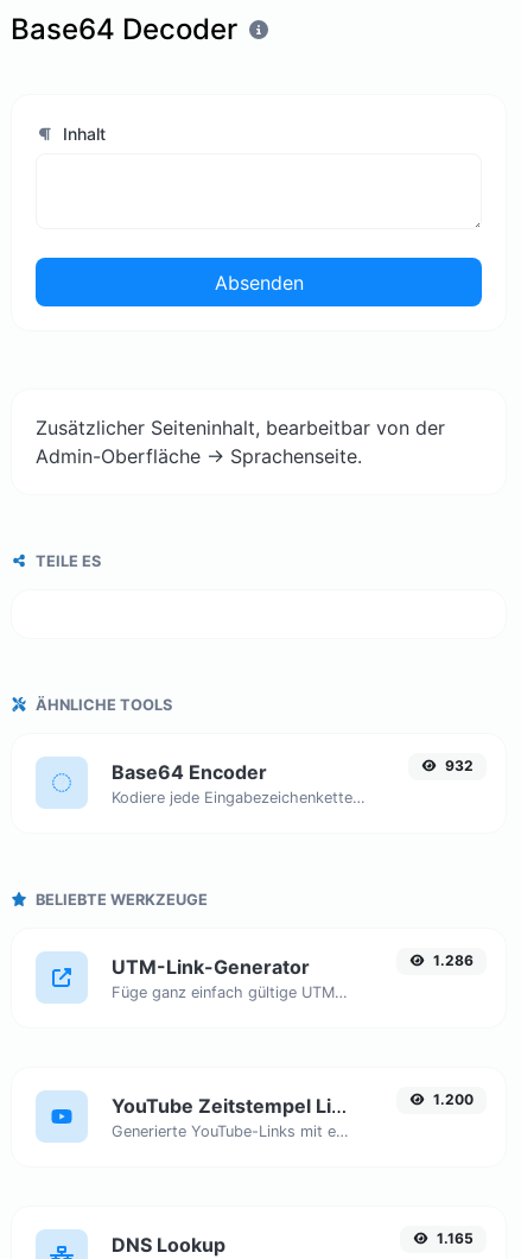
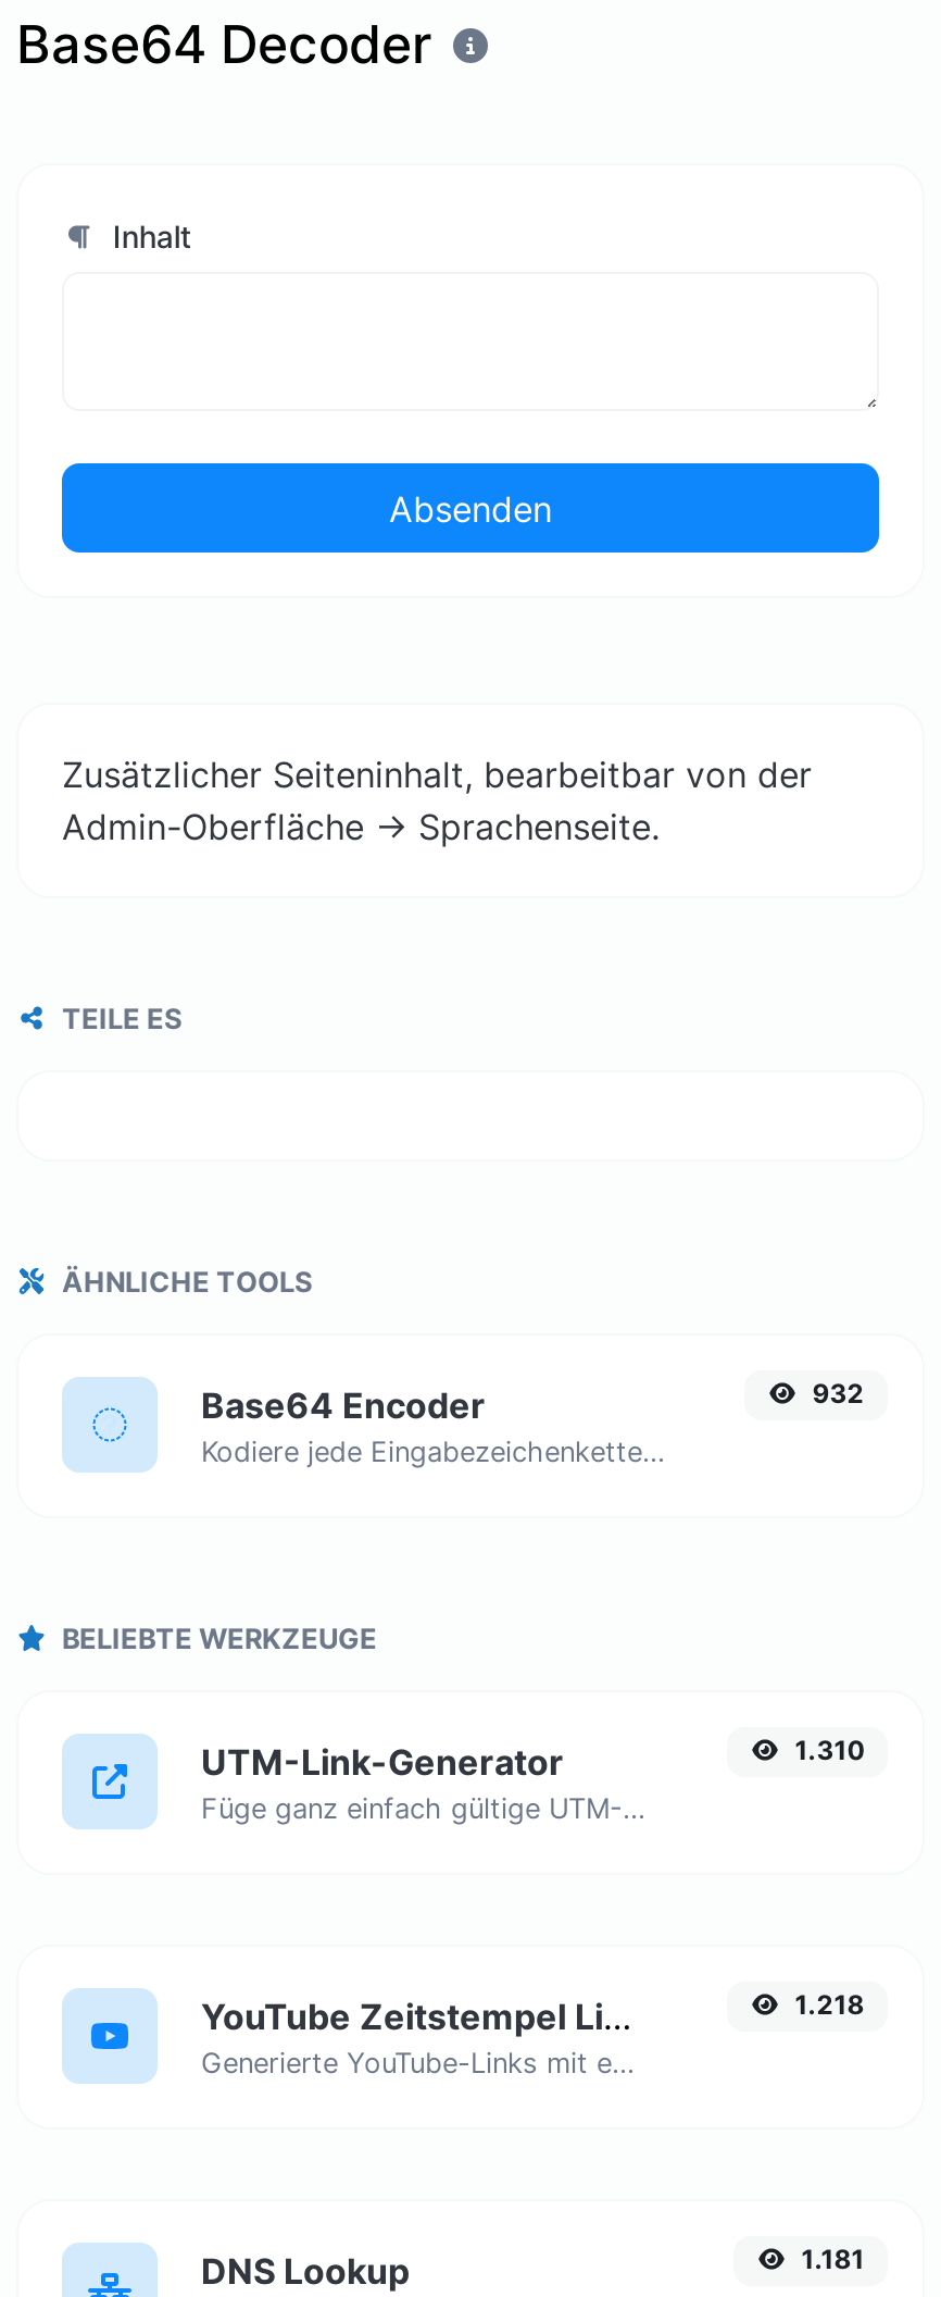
[430,951,474,969] 1.286 -> [788,1734,864,1766] 1.310
[430,1090,474,1108] 1.200 -> [788,1988,864,2021] 1.218
[433,1229,474,1247] 1.165 -> [795,2243,864,2275] 1.181

